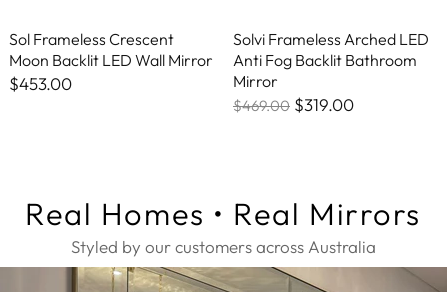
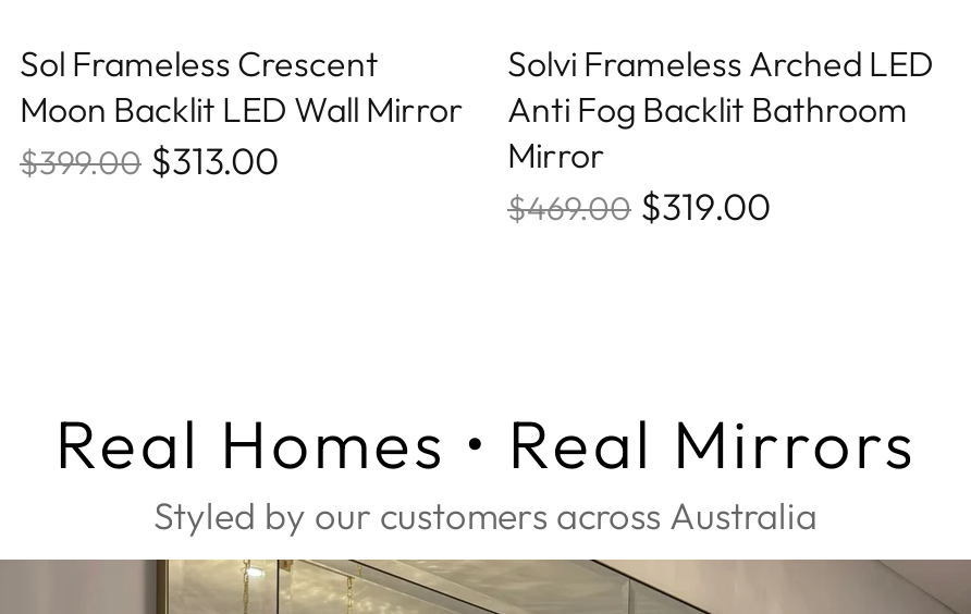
[9,73,72,94] $453.00 -> [20,137,279,183] $399.00 $313.00

